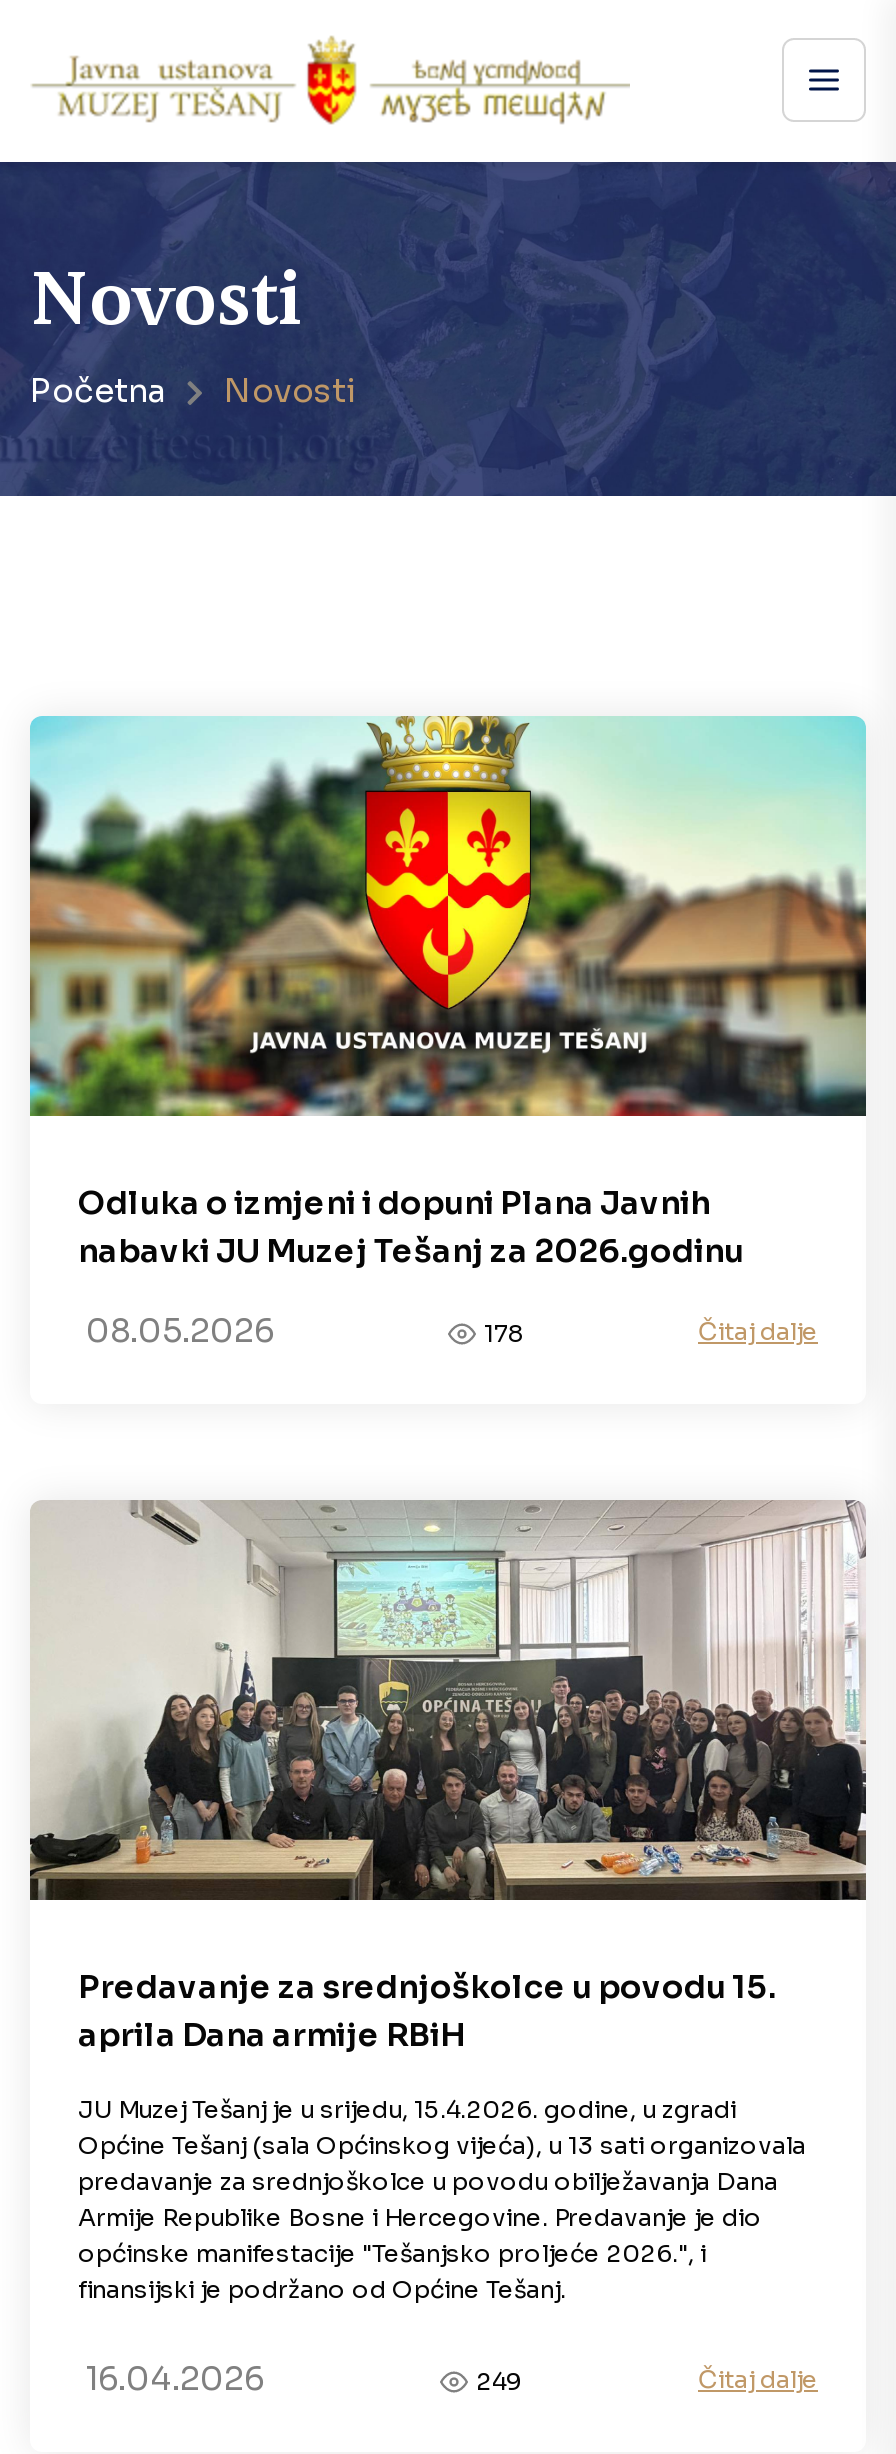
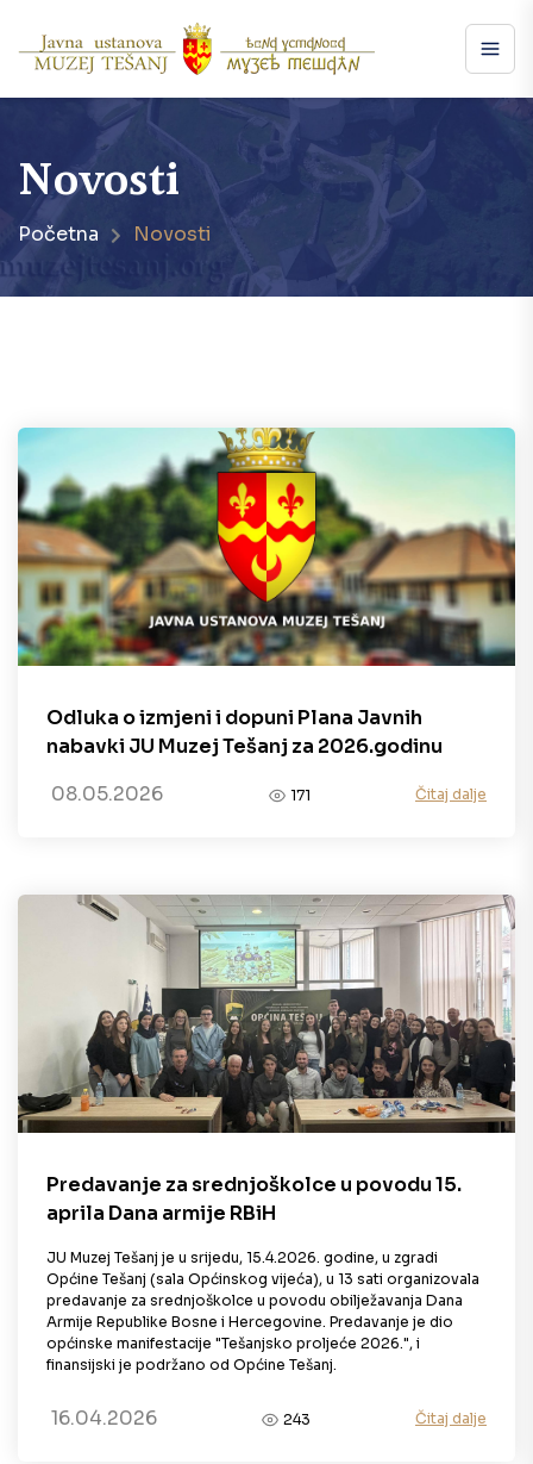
[484,1318,524,1348] 178 -> [290,786,310,804] 171
[476,2366,522,2396] 249 -> [283,1410,311,1428] 243

